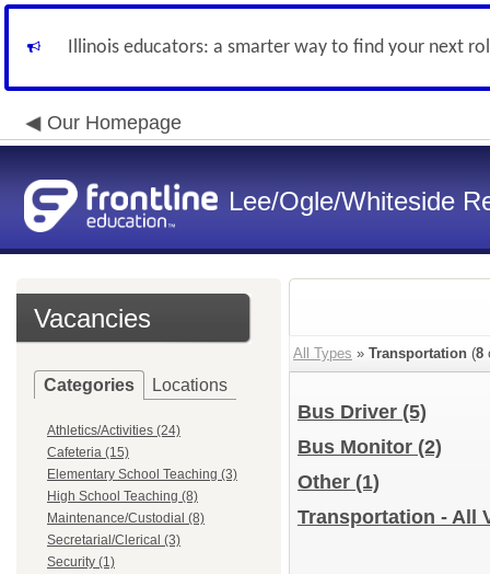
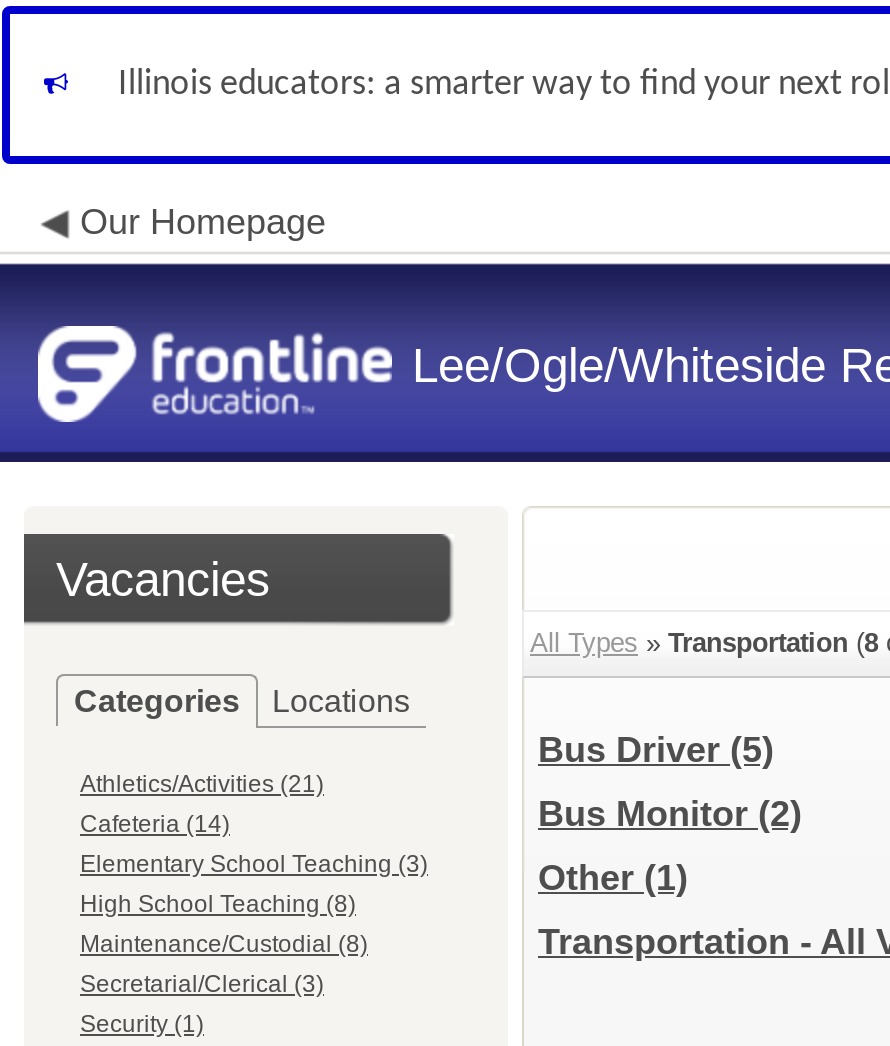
[47,423,180,438] Athletics/Activities (24) -> [80,770,324,798] Athletics/Activities (21)
[47,445,129,460] Cafeteria (15) -> [80,810,230,838] Cafeteria (14)

